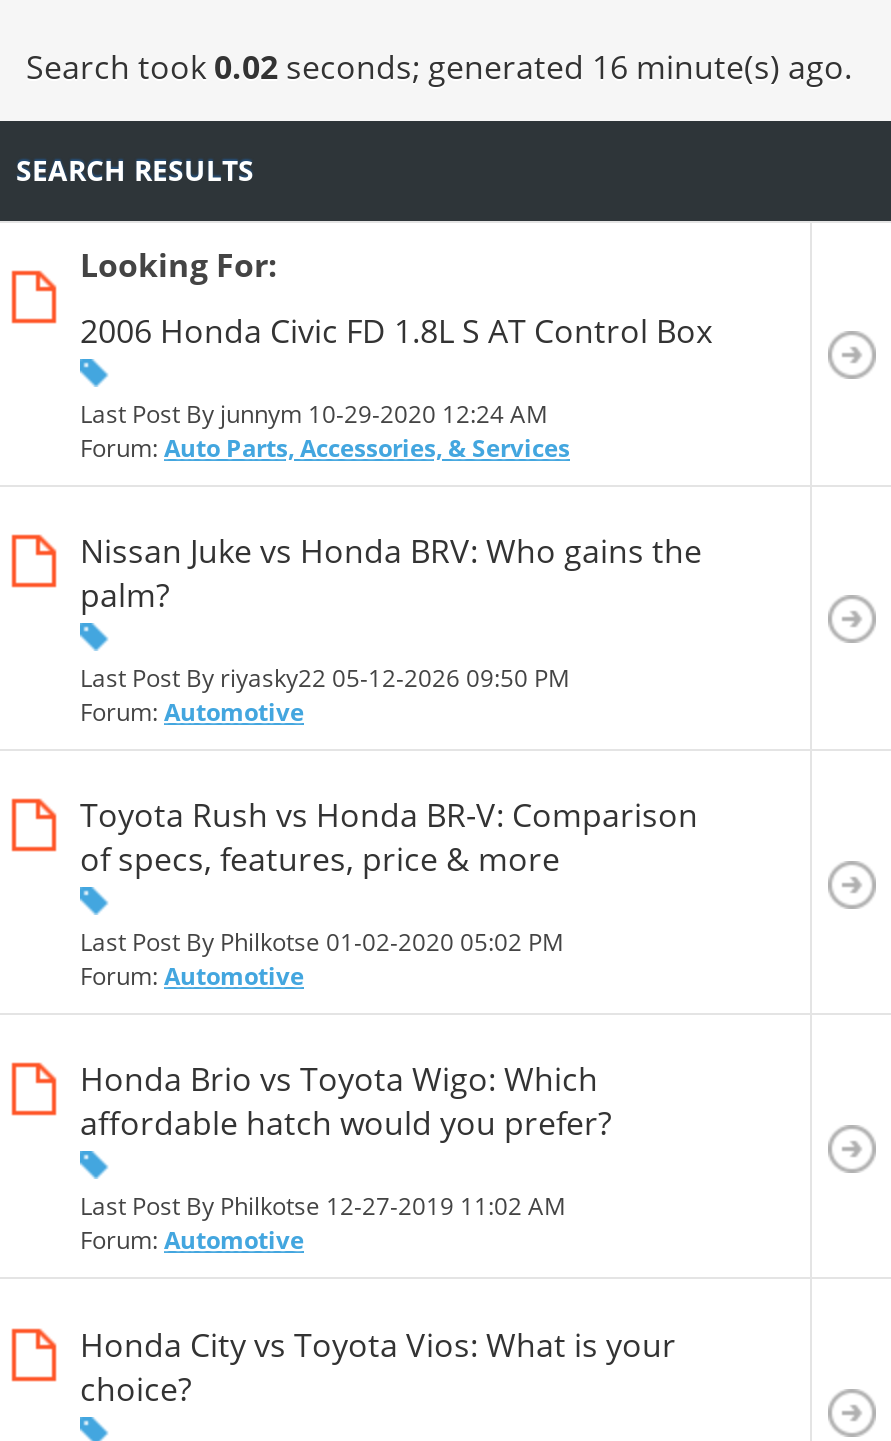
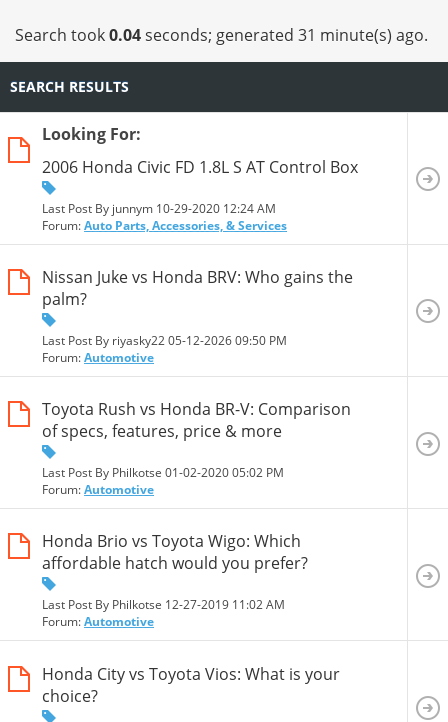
[26,45,852,89] Search took 0.02 seconds; generated 16 minute(s) ago. -> [15,24,428,46] Search took 0.04 seconds; generated 31 minute(s) ago.

